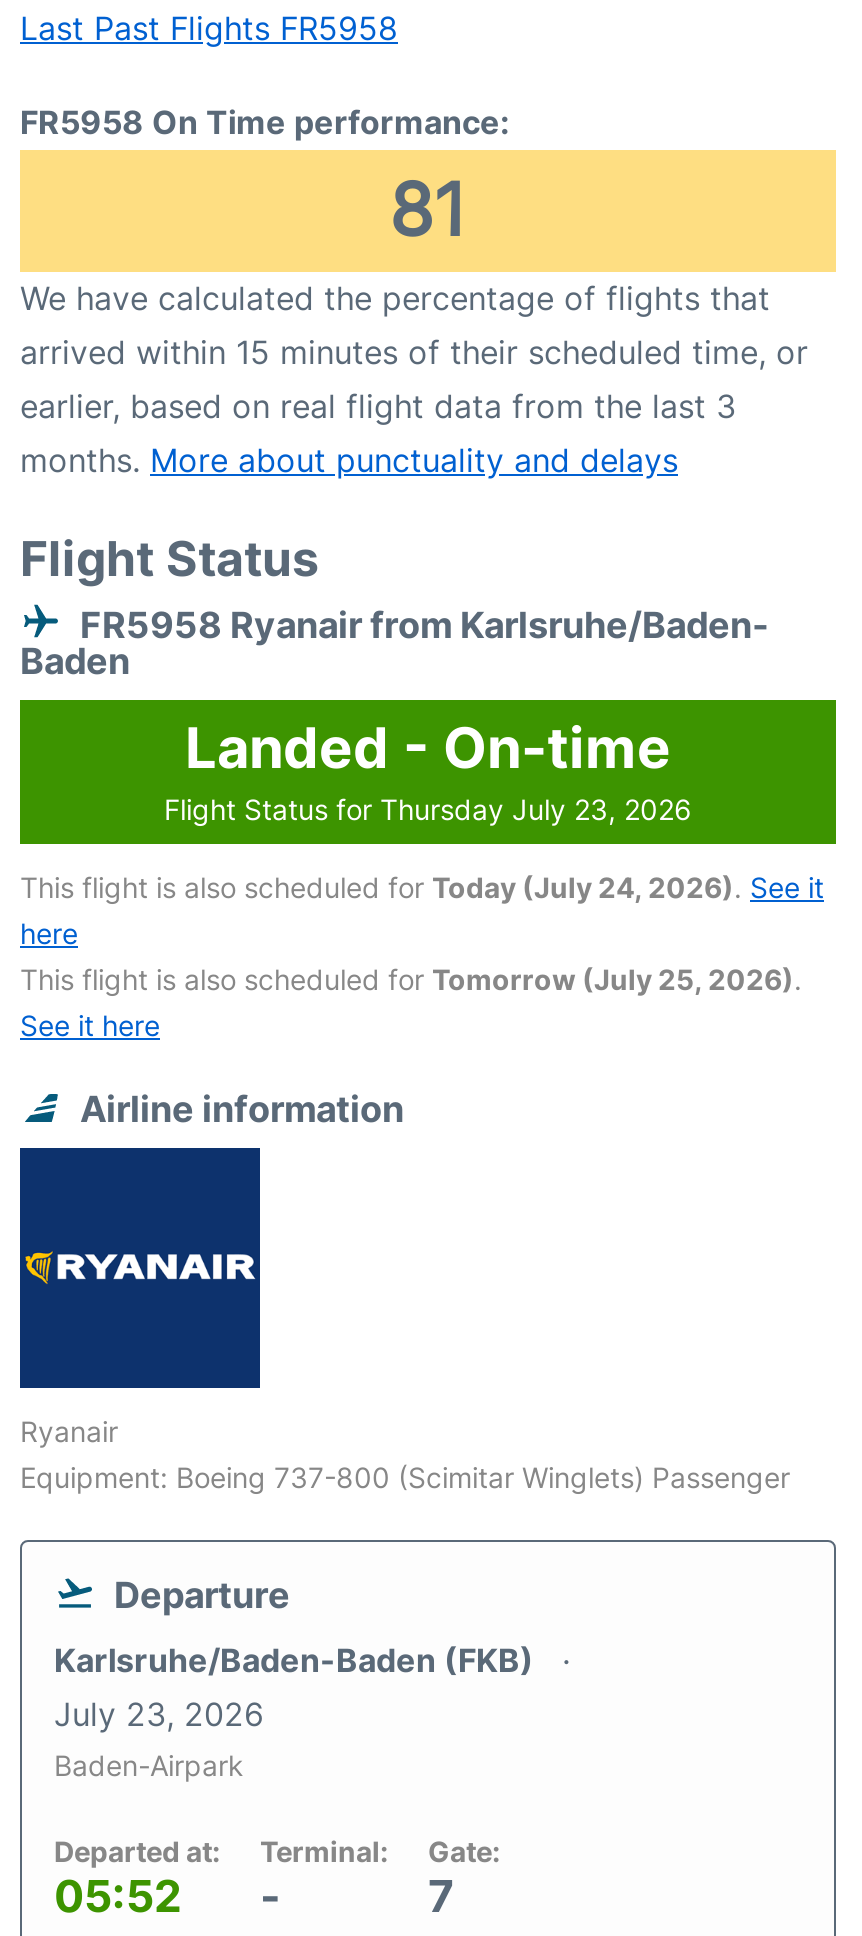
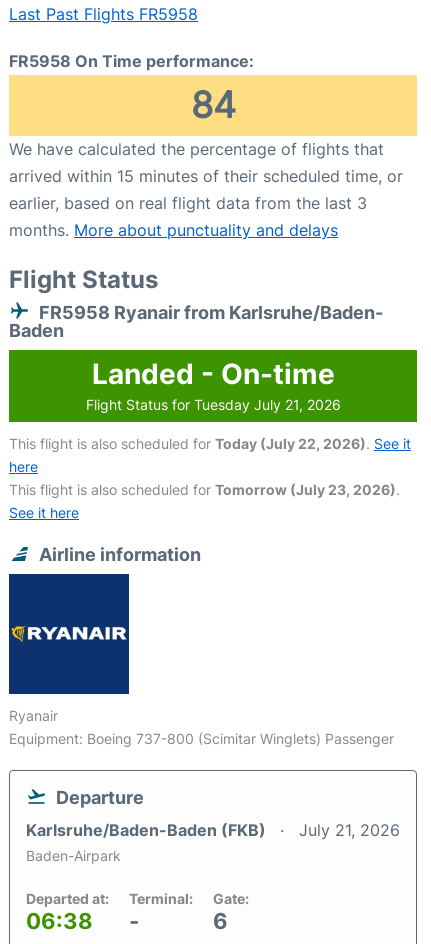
[389,166,467,254] 81 -> [190,83,235,127] 84
[164,792,692,826] Flight Status for Thursday July 23, 2026 -> [85,396,340,413] Flight Status for Tuesday July 21, 2026
[20,870,824,904] This flight is also scheduled for Today (July 24, 2026). See it -> [9,435,411,452] This flight is also scheduled for Today (July 22, 2026). See it
[20,962,802,996] This flight is also scheduled for Tomorrow (July 25, 2026). -> [9,481,400,498] This flight is also scheduled for Tomorrow (July 23, 2026).
[54,1694,264,1734] July 23, 2026 -> [299,820,400,840] July 21, 2026
[54,1870,182,1922] 05:52 -> [26,908,93,934] 06:38
[428,1870,454,1922] 7 -> [213,908,228,934] 6

